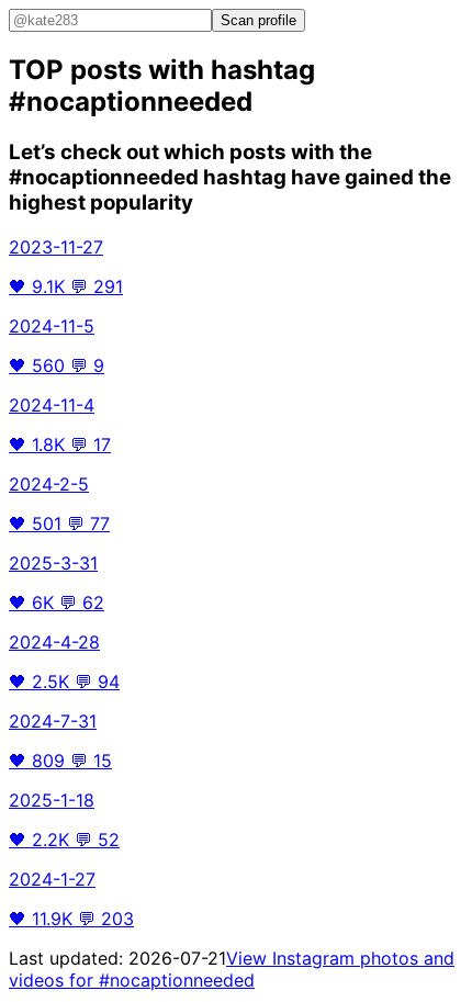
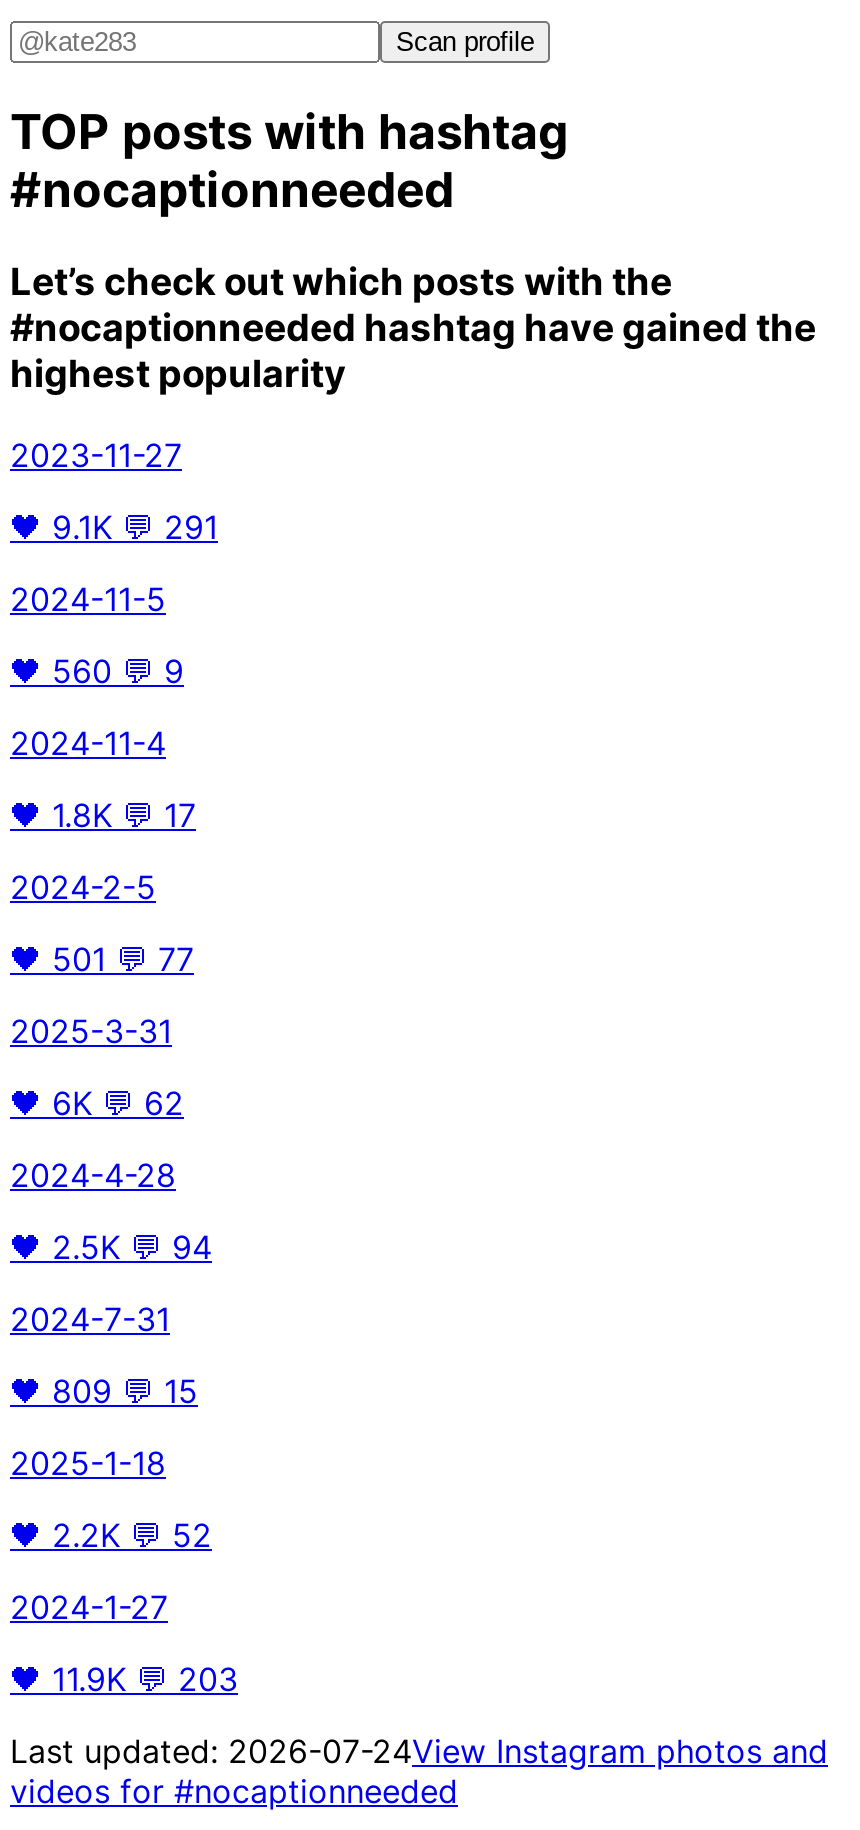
[9,947,454,969] Last updated: 2026-07-21View Instagram photos and -> [10,1730,828,1770] Last updated: 2026-07-24View Instagram photos and

